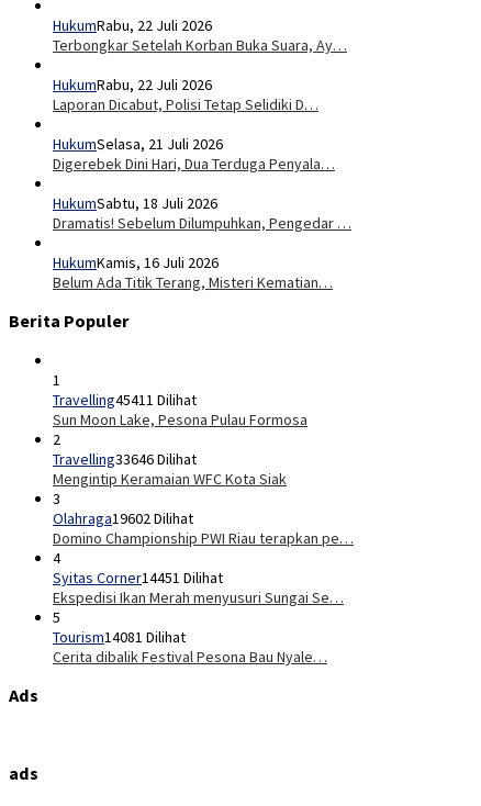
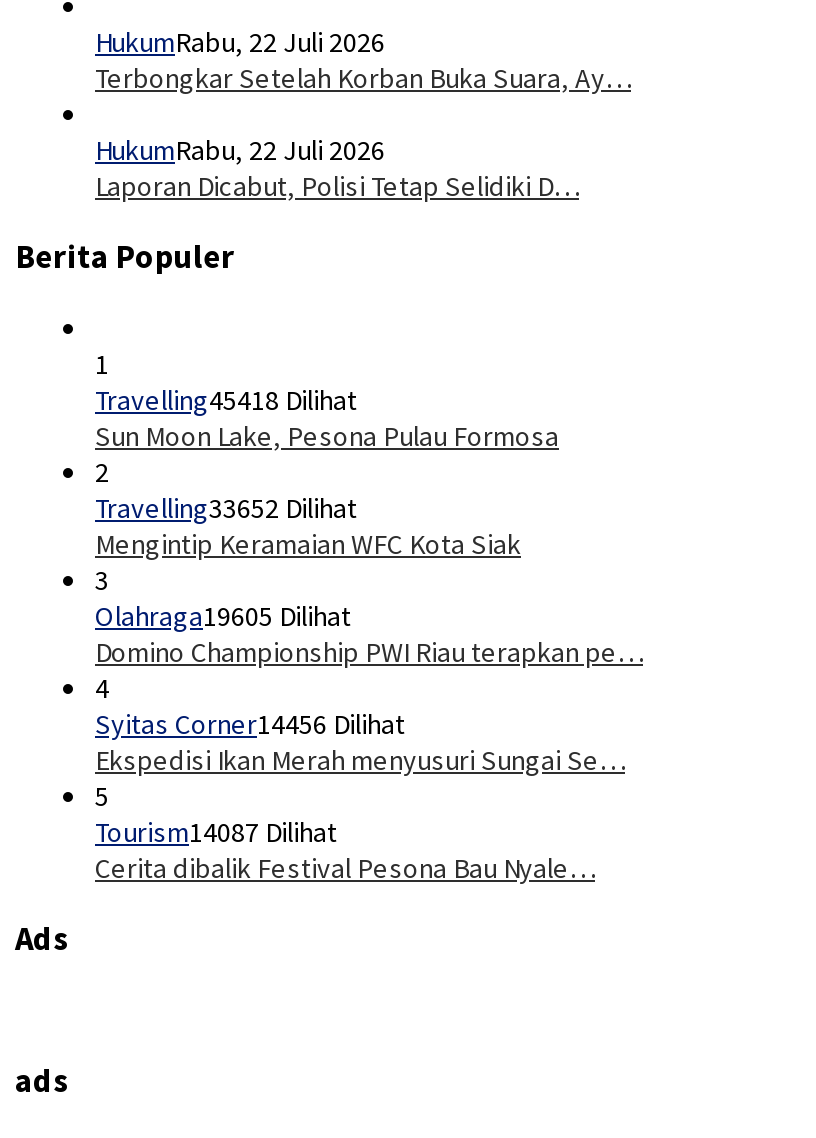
[53,134,351,292] HukumSelasa, 21 Juli 2026 | Digerebek Dini Hari, Dua Terduga Penyala… | HukumSabtu, 18 Juli 2026 | Dramatis! Sebelum Dilumpuhkan, Pengedar … | HukumKamis, 16 Juli 2026 | Belum Ada Titik Terang, Misteri Kematian… -> none
[53,389,197,409] Travelling45411 Dilihat -> [95,381,357,417] Travelling45418 Dilihat
[53,449,197,468] Travelling33646 Dilihat -> [95,489,357,525] Travelling33652 Dilihat
[53,508,193,528] Olahraga19602 Dilihat -> [95,597,351,633] Olahraga19605 Dilihat
[53,567,223,587] Syitas Corner14451 Dilihat -> [95,705,405,741] Syitas Corner14456 Dilihat
[53,626,186,646] Tourism14081 Dilihat -> [95,813,337,849] Tourism14087 Dilihat

